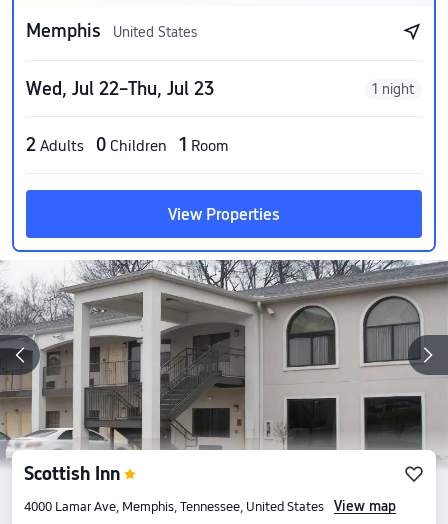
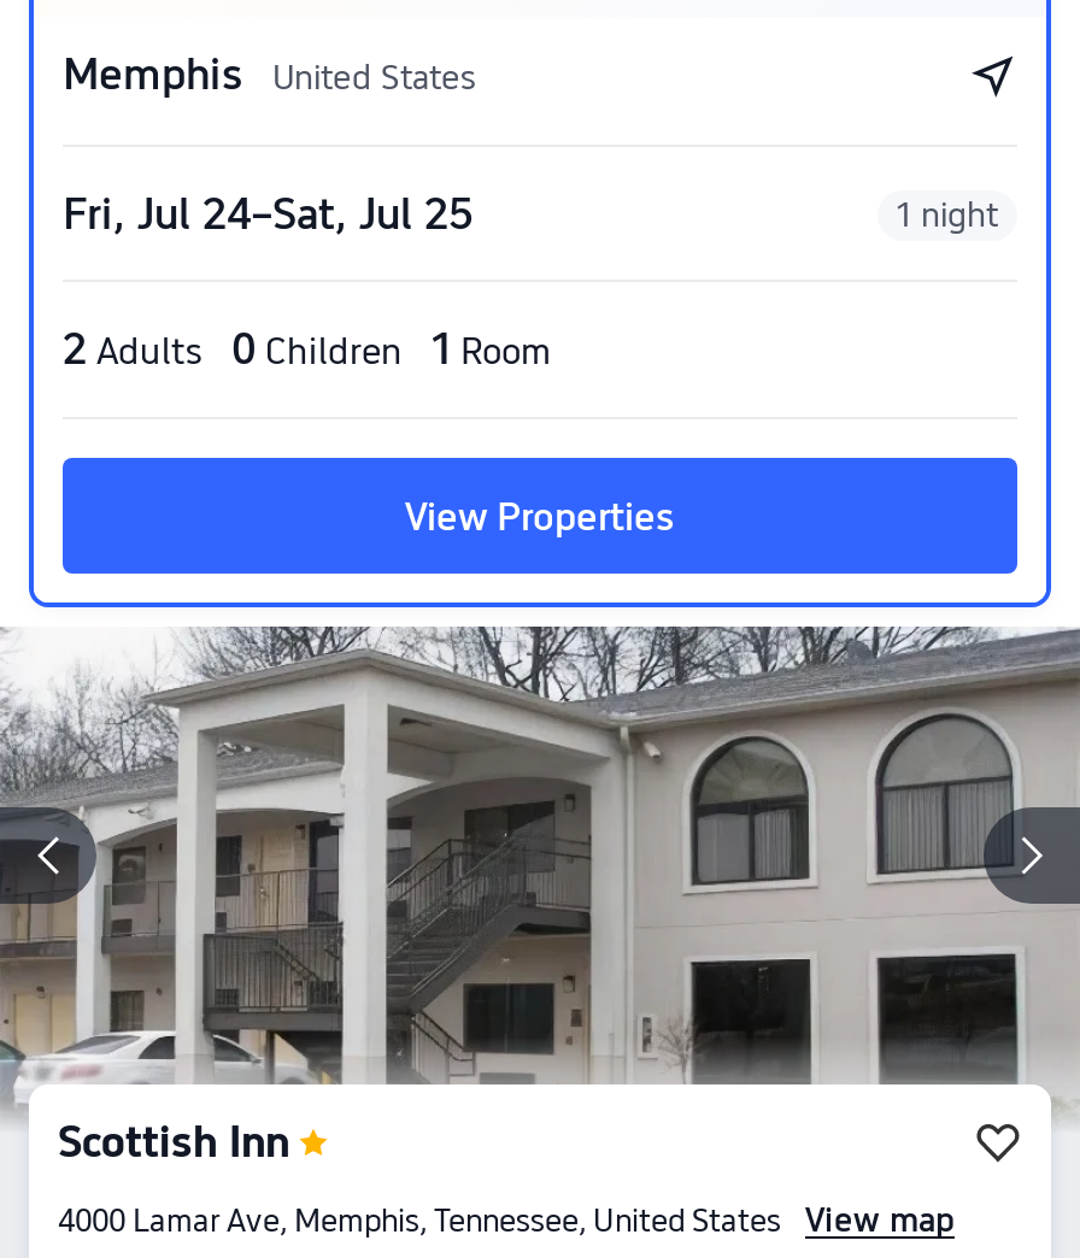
[26,78,214,99] Wed, Jul 22–Thu, Jul 23 -> [63,188,472,239] Fri, Jul 24–Sat, Jul 25

